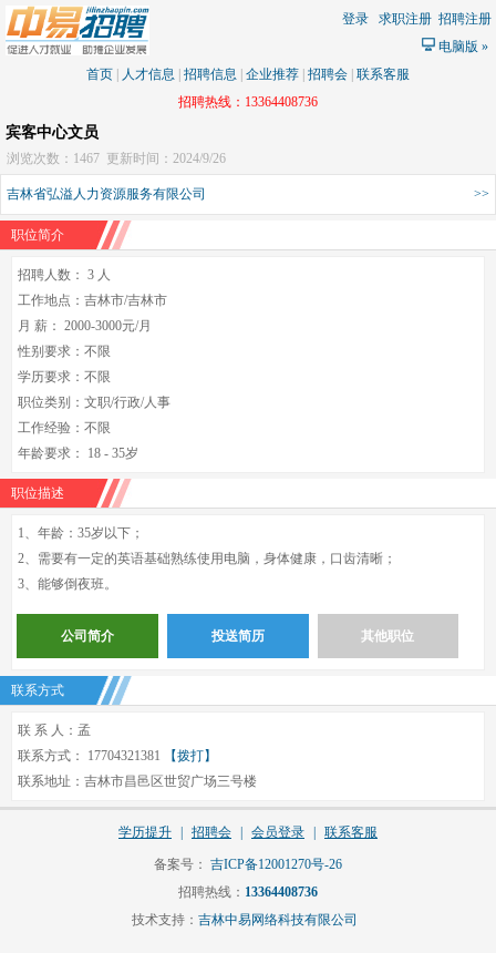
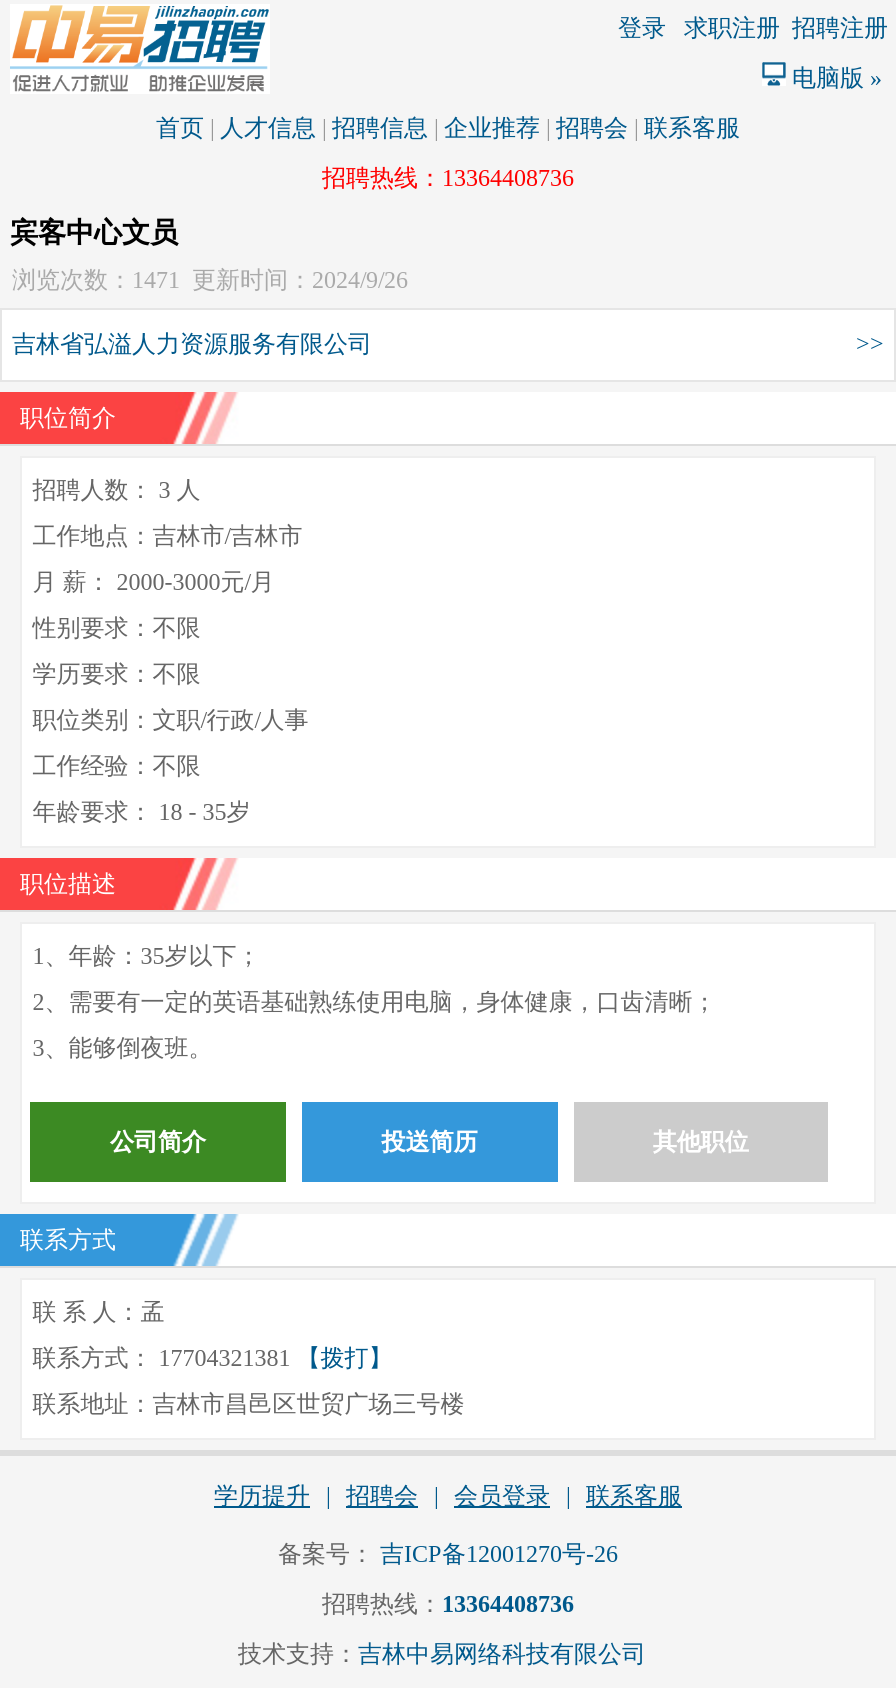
[7,151,226,166] 浏览次数：1467 更新时间：2024/9/26 -> [12,266,408,294] 浏览次数：1471 更新时间：2024/9/26

